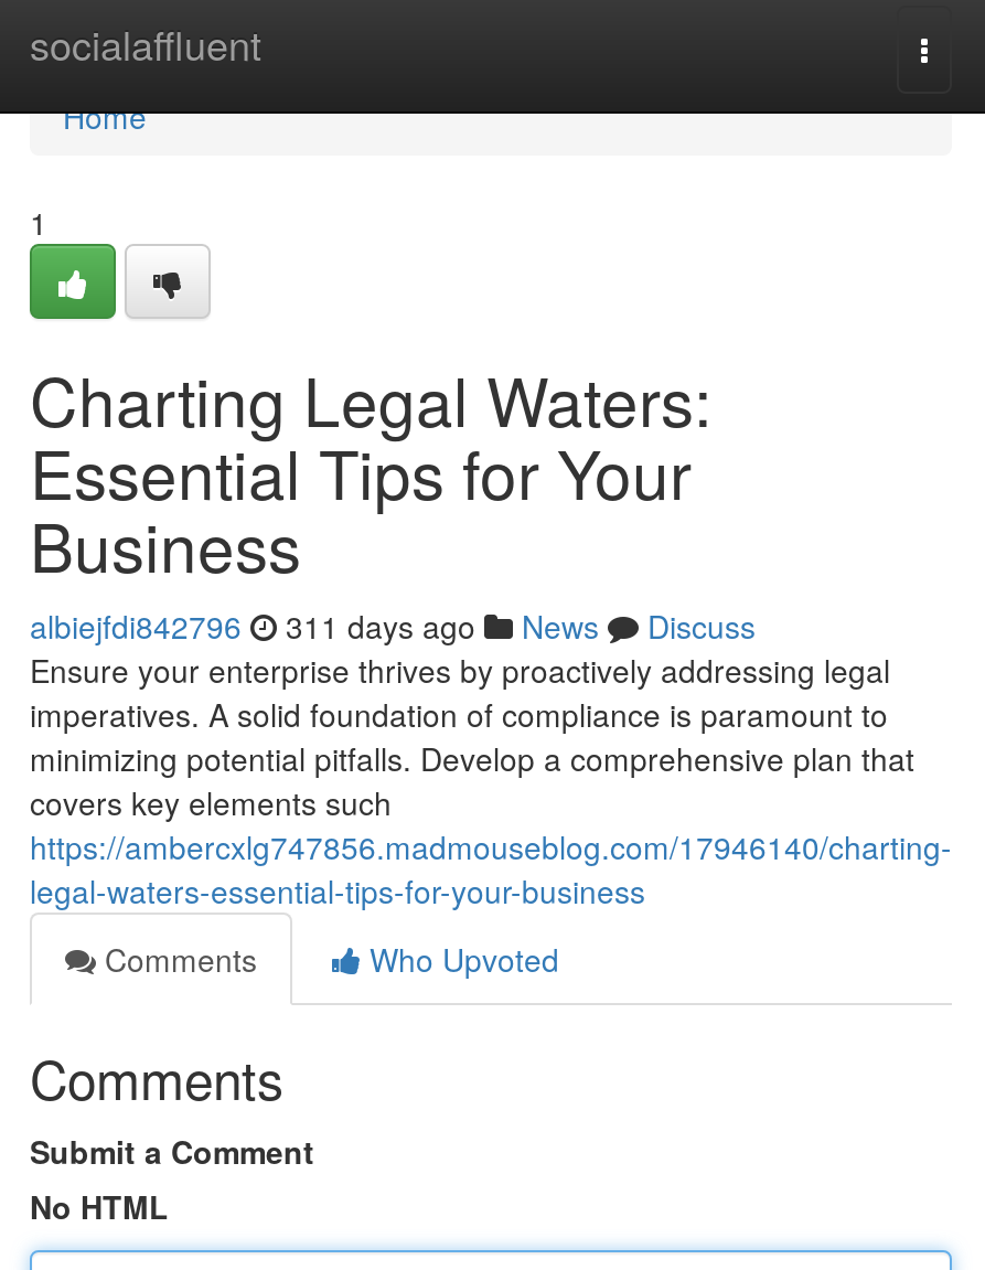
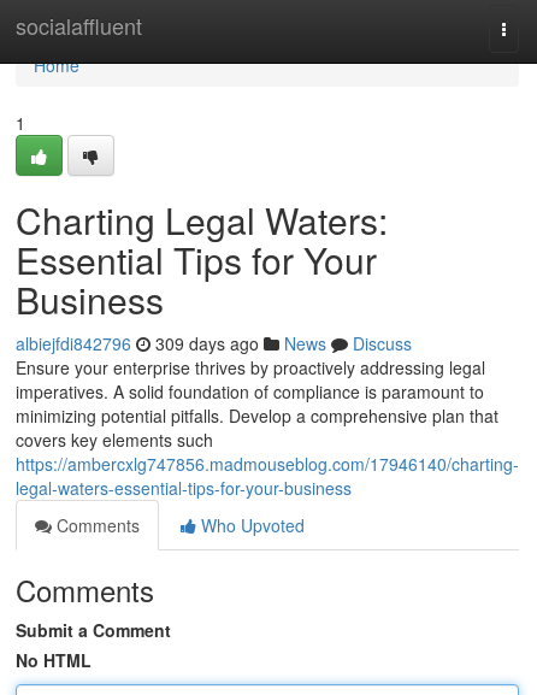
[30,604,756,648] albiejfdi842796 311 days ago News Discuss -> [16,331,412,355] albiejfdi842796 309 days ago News Discuss

